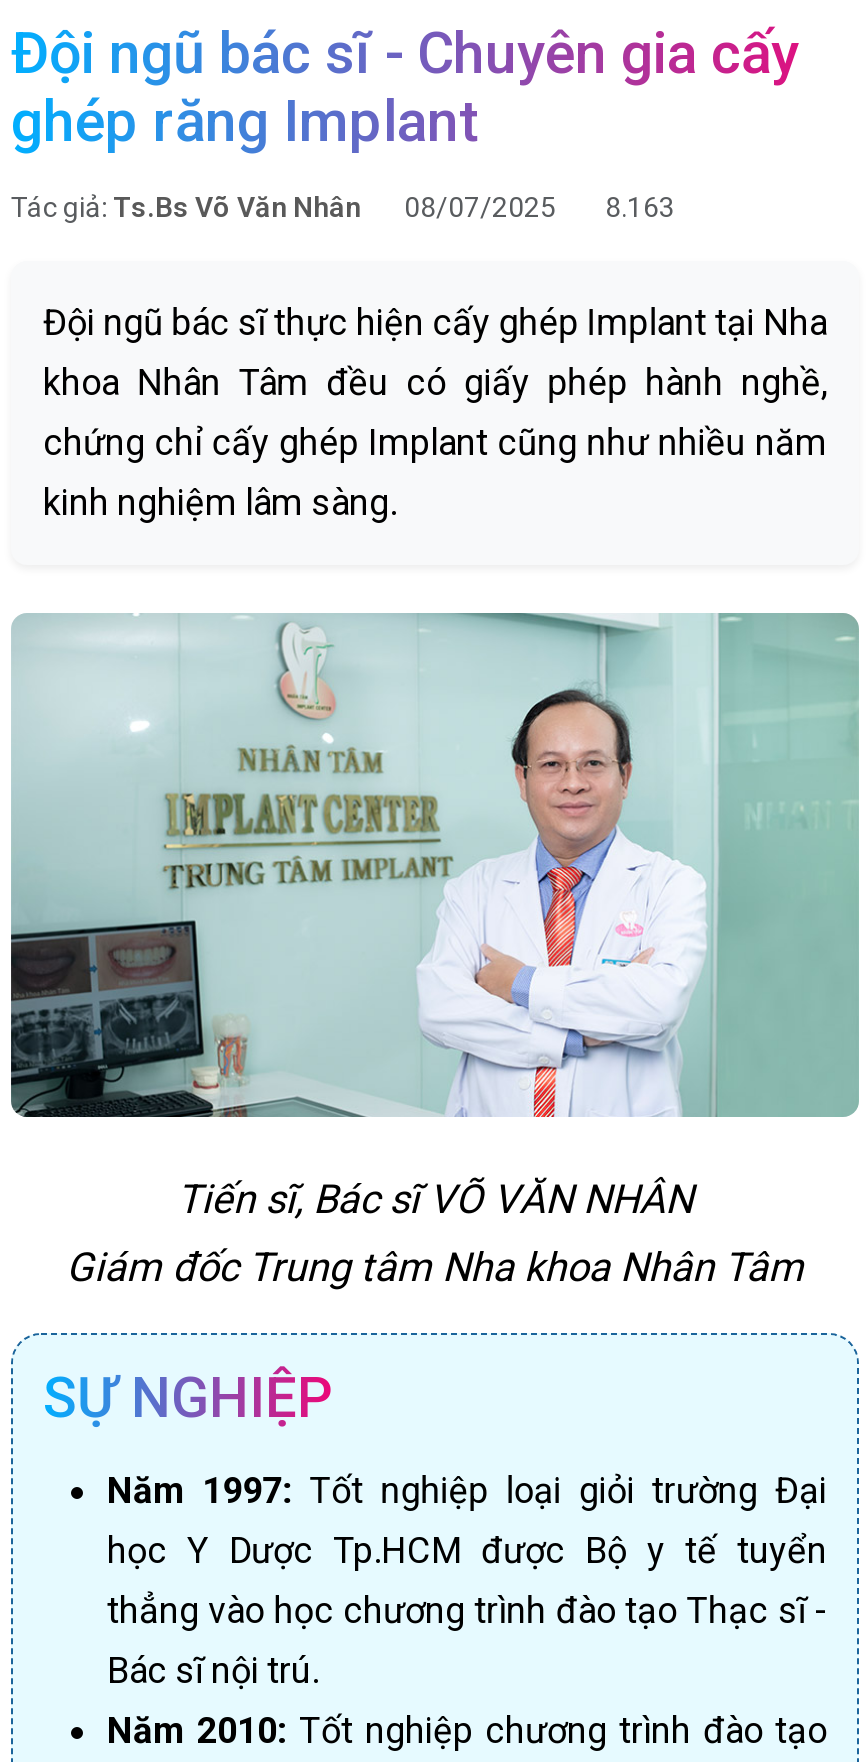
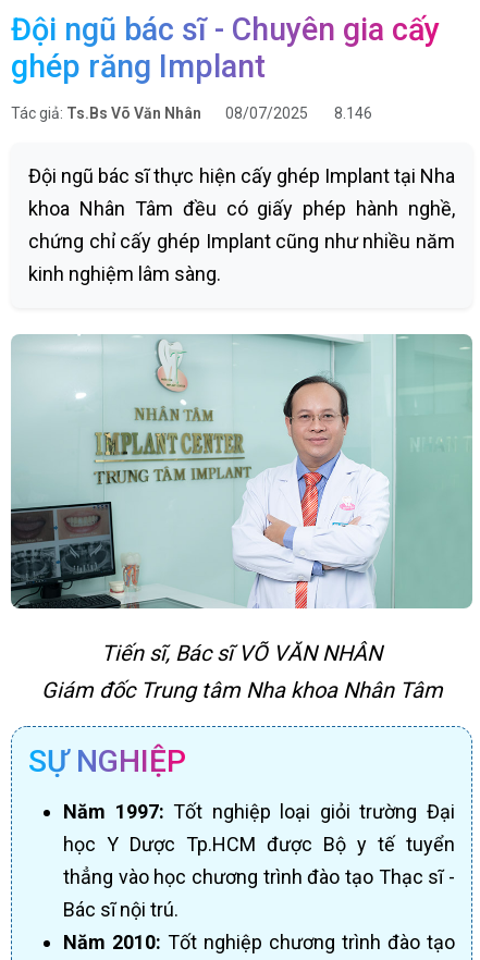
[11,191,675,223] Tác giả: Ts.Bs Võ Văn Nhân 08/07/2025 8.163 -> [11,104,372,122] Tác giả: Ts.Bs Võ Văn Nhân 08/07/2025 8.146

